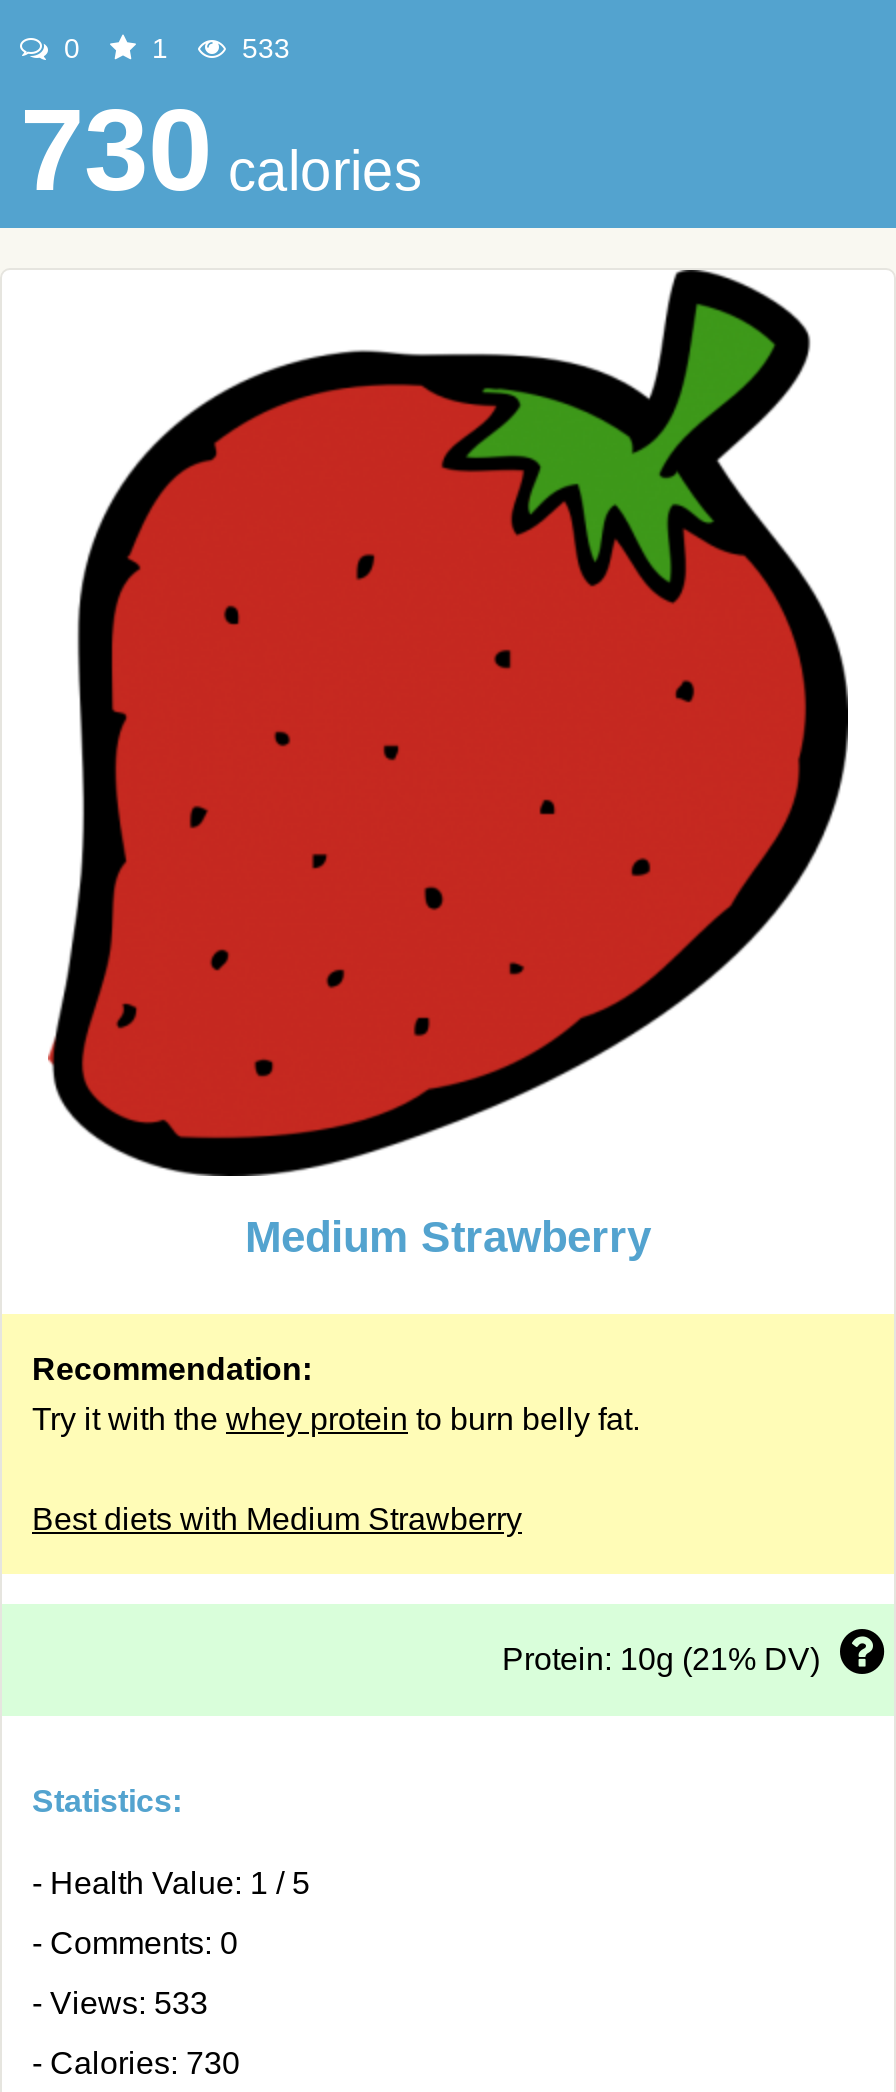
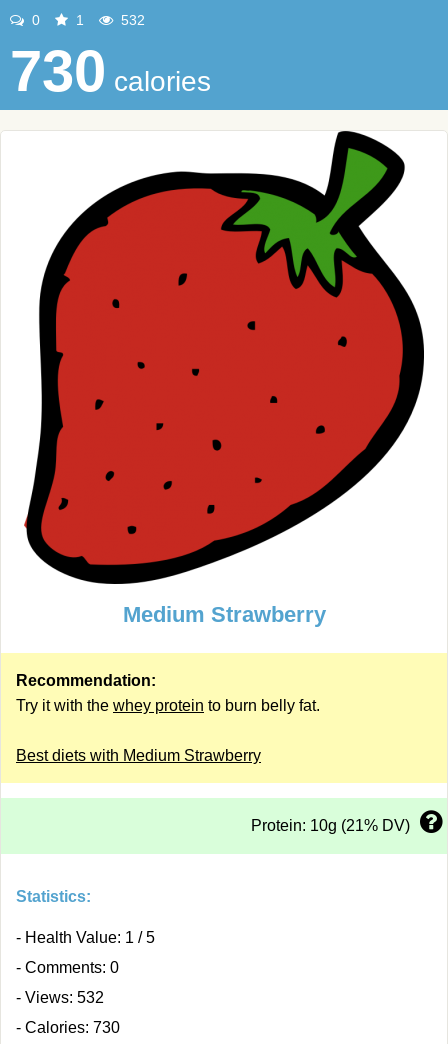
[234,32,290,64] 533 -> [117,12,145,28] 532
[32,1986,208,2020] - Views: 533 -> [16,989,104,1006] - Views: 532

